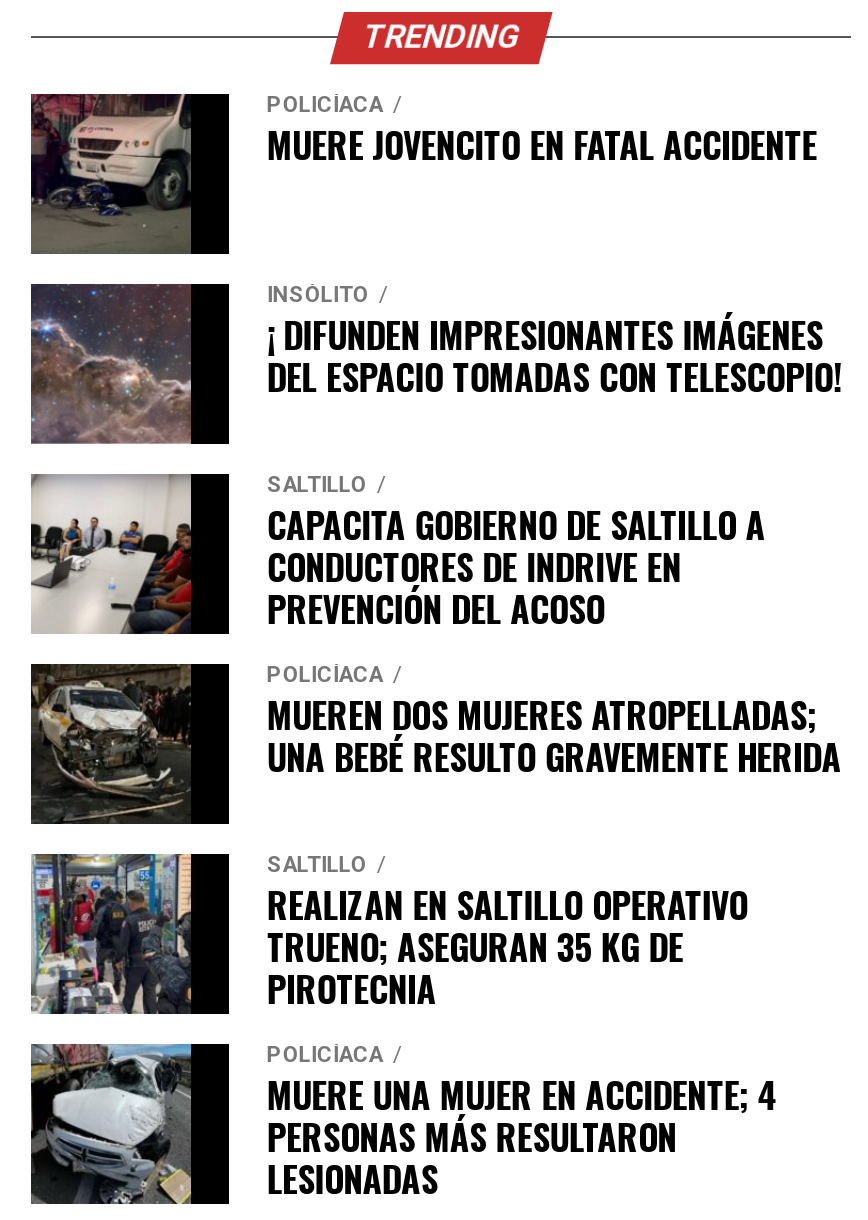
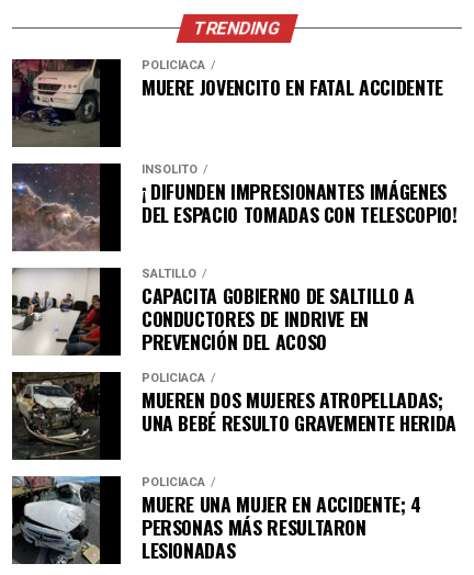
[31,852,748,1014] [image] | SALTILLO | REALIZAN EN SALTILLO OPERATIVO | TRUENO; ASEGURAN 35 KG DE | PIROTECNIA -> none

